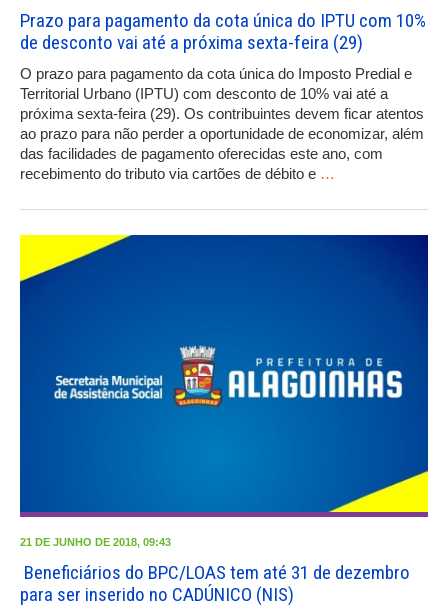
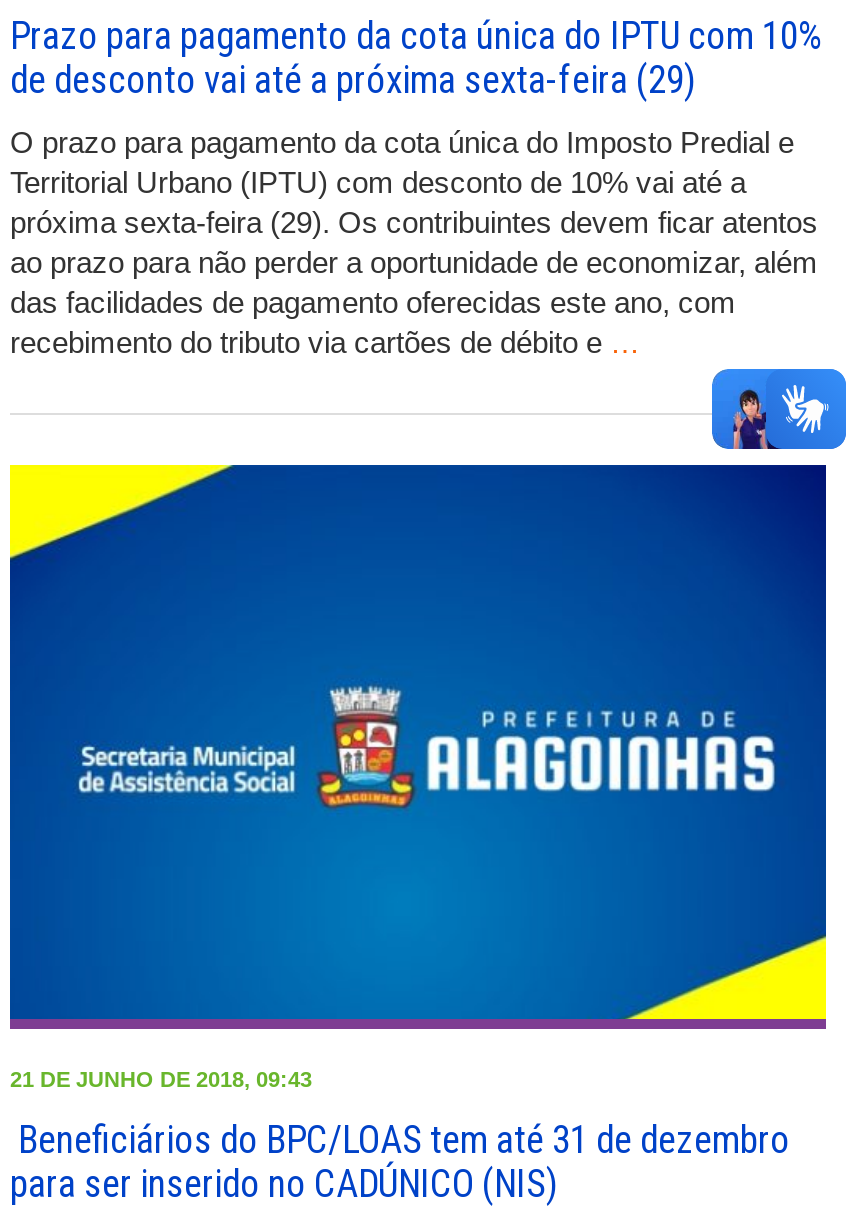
none -> [710,367,848,451] [image]

